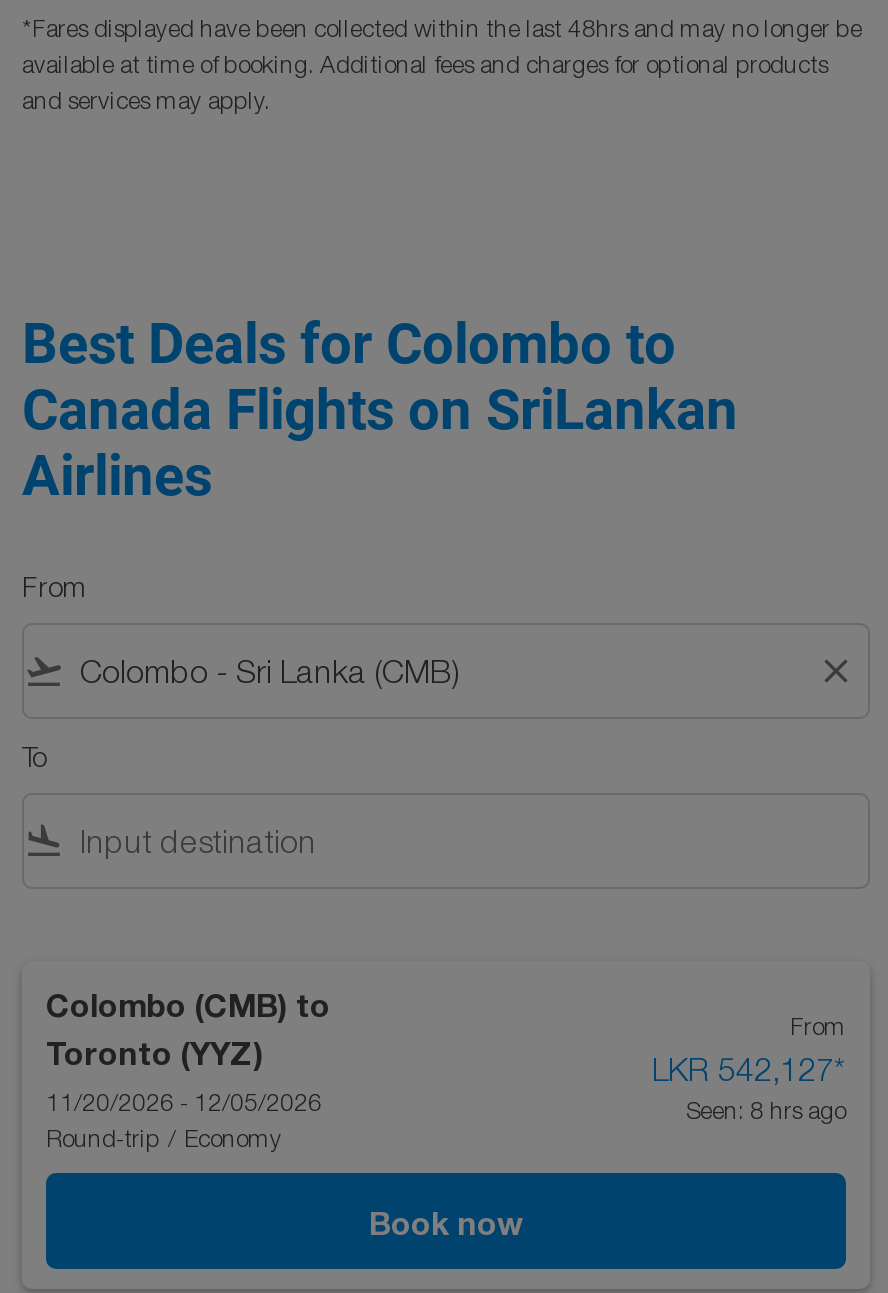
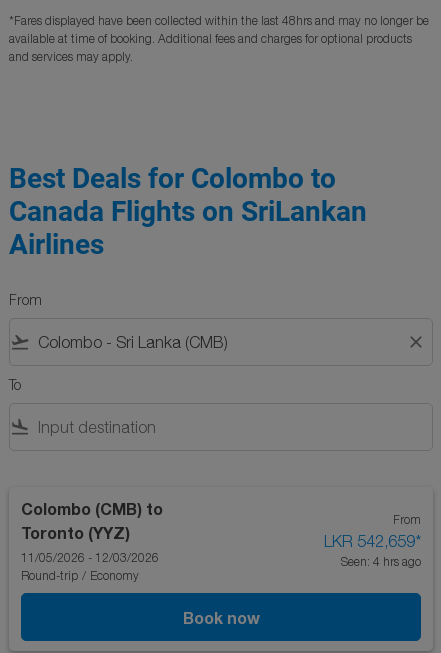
[652,1051,846,1087] LKR 542,127* -> [324,532,421,550] LKR 542,659*
[46,1087,322,1117] 11/20/2026 - 12/05/2026 -> [21,550,159,565] 11/05/2026 - 12/03/2026
[686,1095,846,1125] Seen: 8 hrs ago -> [341,554,421,569] Seen: 4 hrs ago

